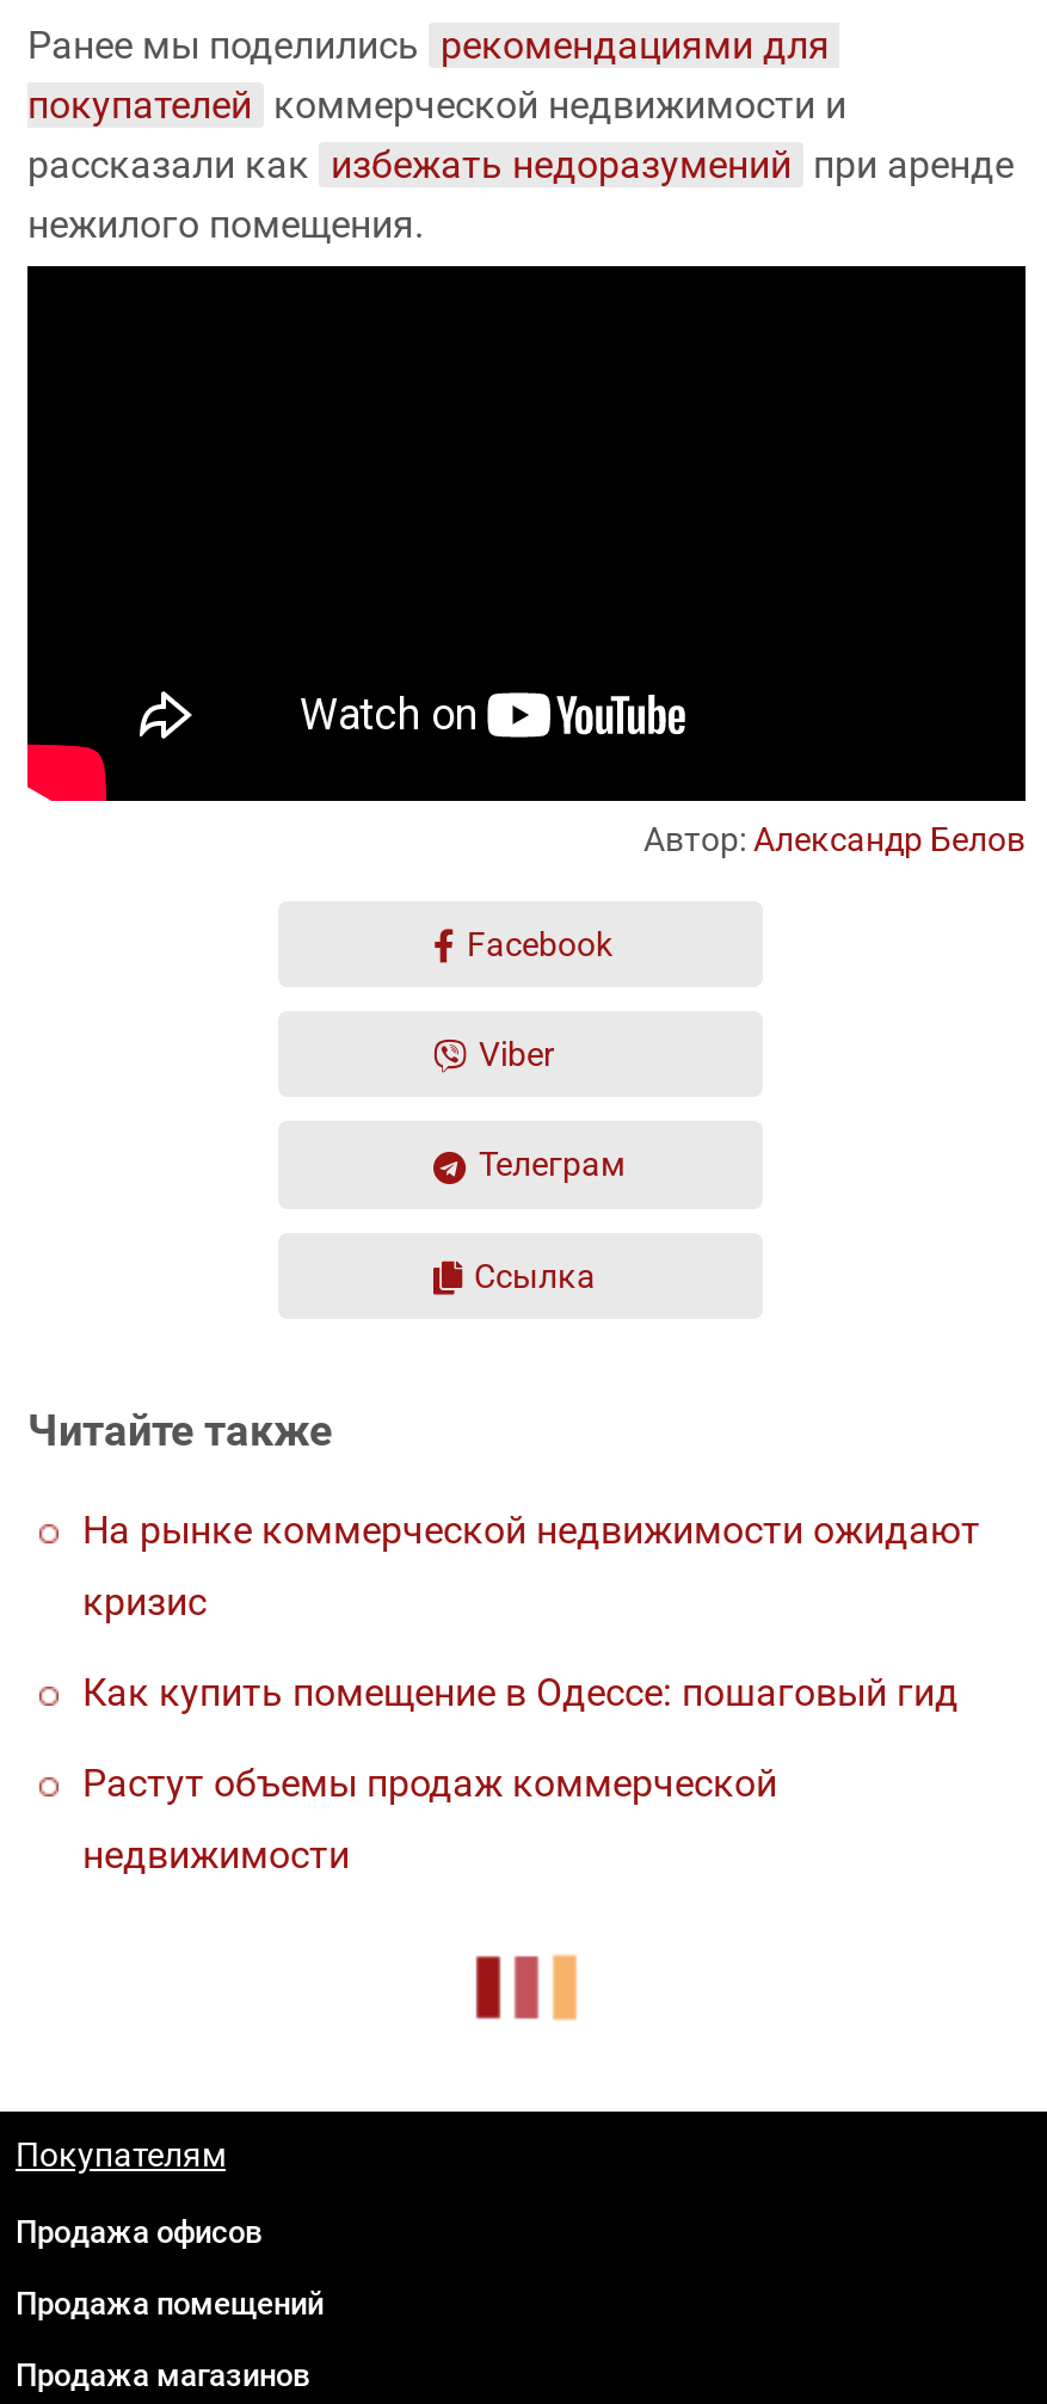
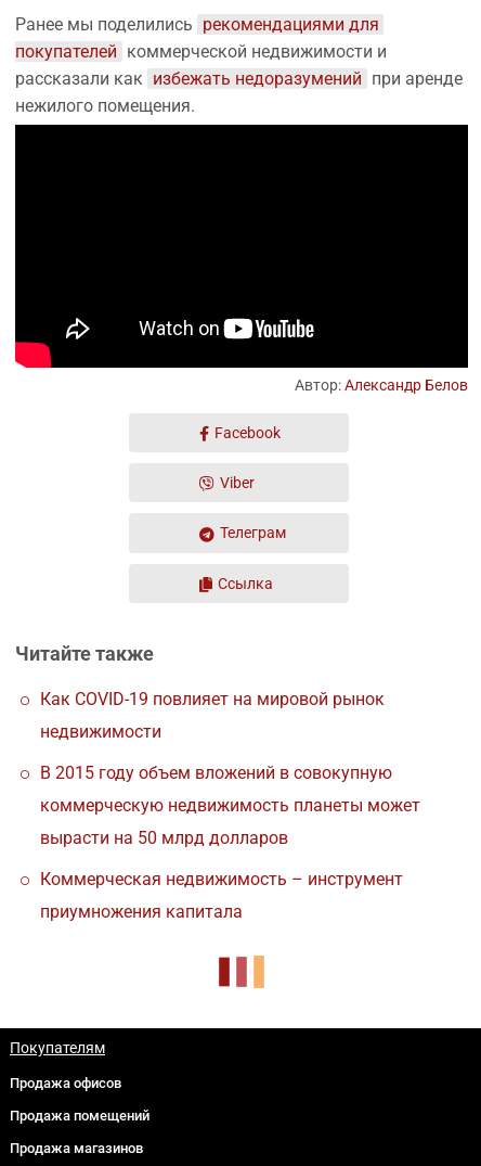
[82,1507,980,1806] На рынке коммерческой недвижимости ожидают | кризис | Как купить помещение в Одессе: пошаговый гид | Растут объемы продаж коммерческой -> [40,689,385,709] Как COVID-19 повлияет на мировой рынок
moved [82,1832,350,1877] -> [40,721,161,742]: недвижимости
none -> [40,762,420,922] В 2015 году объем вложений в совокупную | коммерческую недвижимость планеты может | вырасти на 50 млрд долларов | Коммерческая недвижимость – инструмент | приумножения капитала

